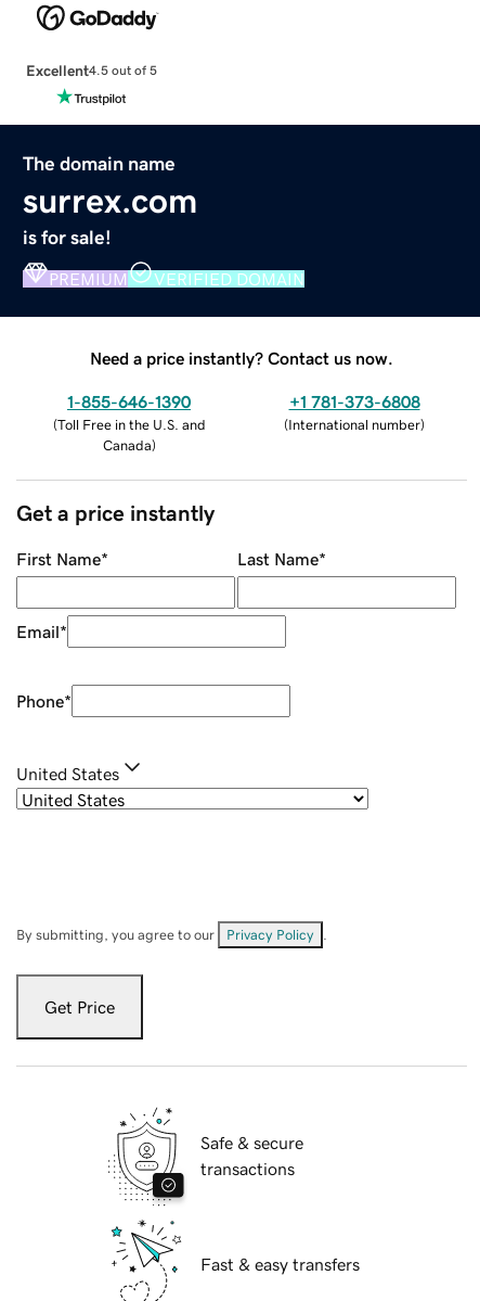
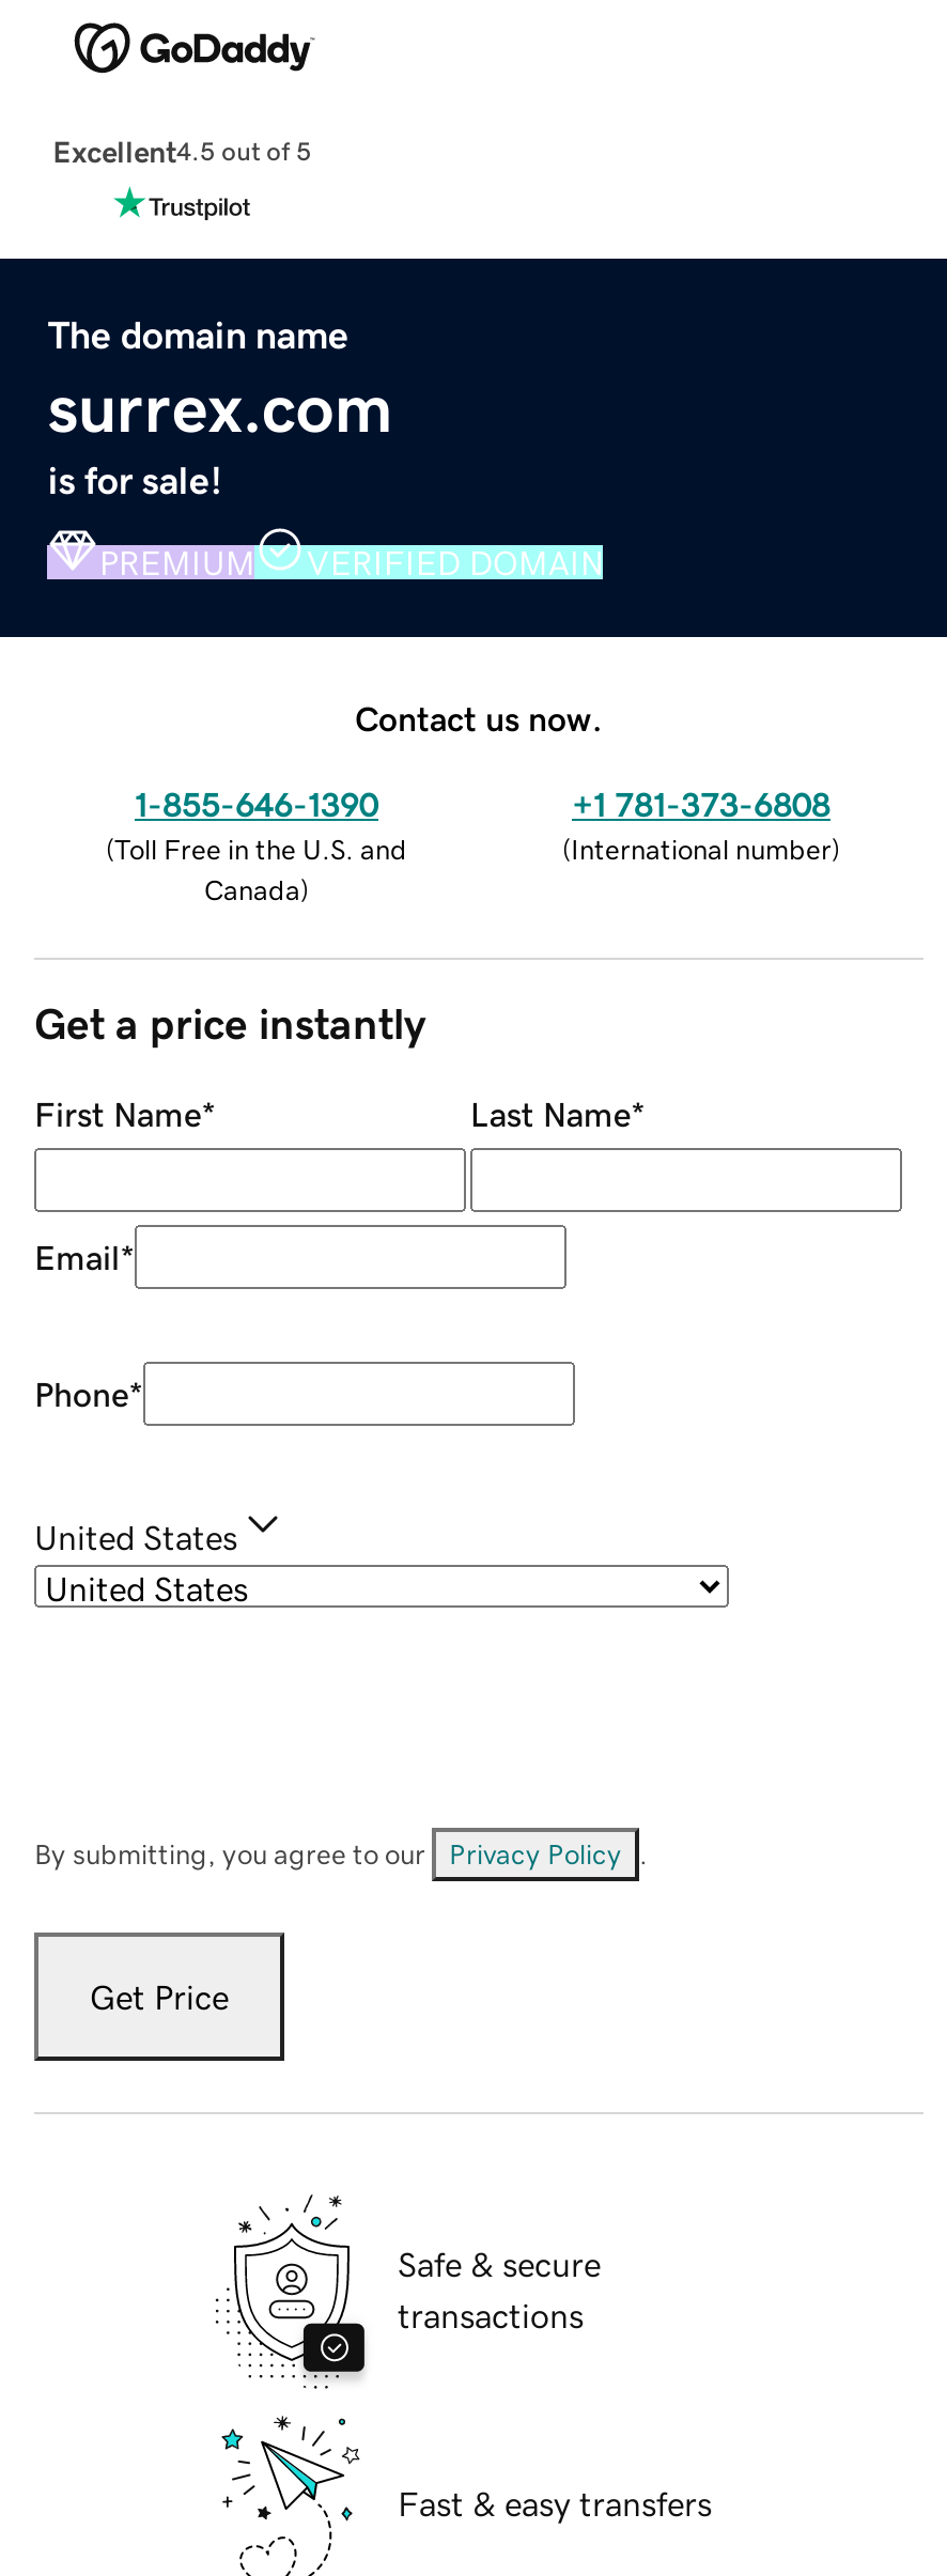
[90,349,393,366] Need a price instantly? Contact us now. -> [355,700,603,735] Contact us now.

